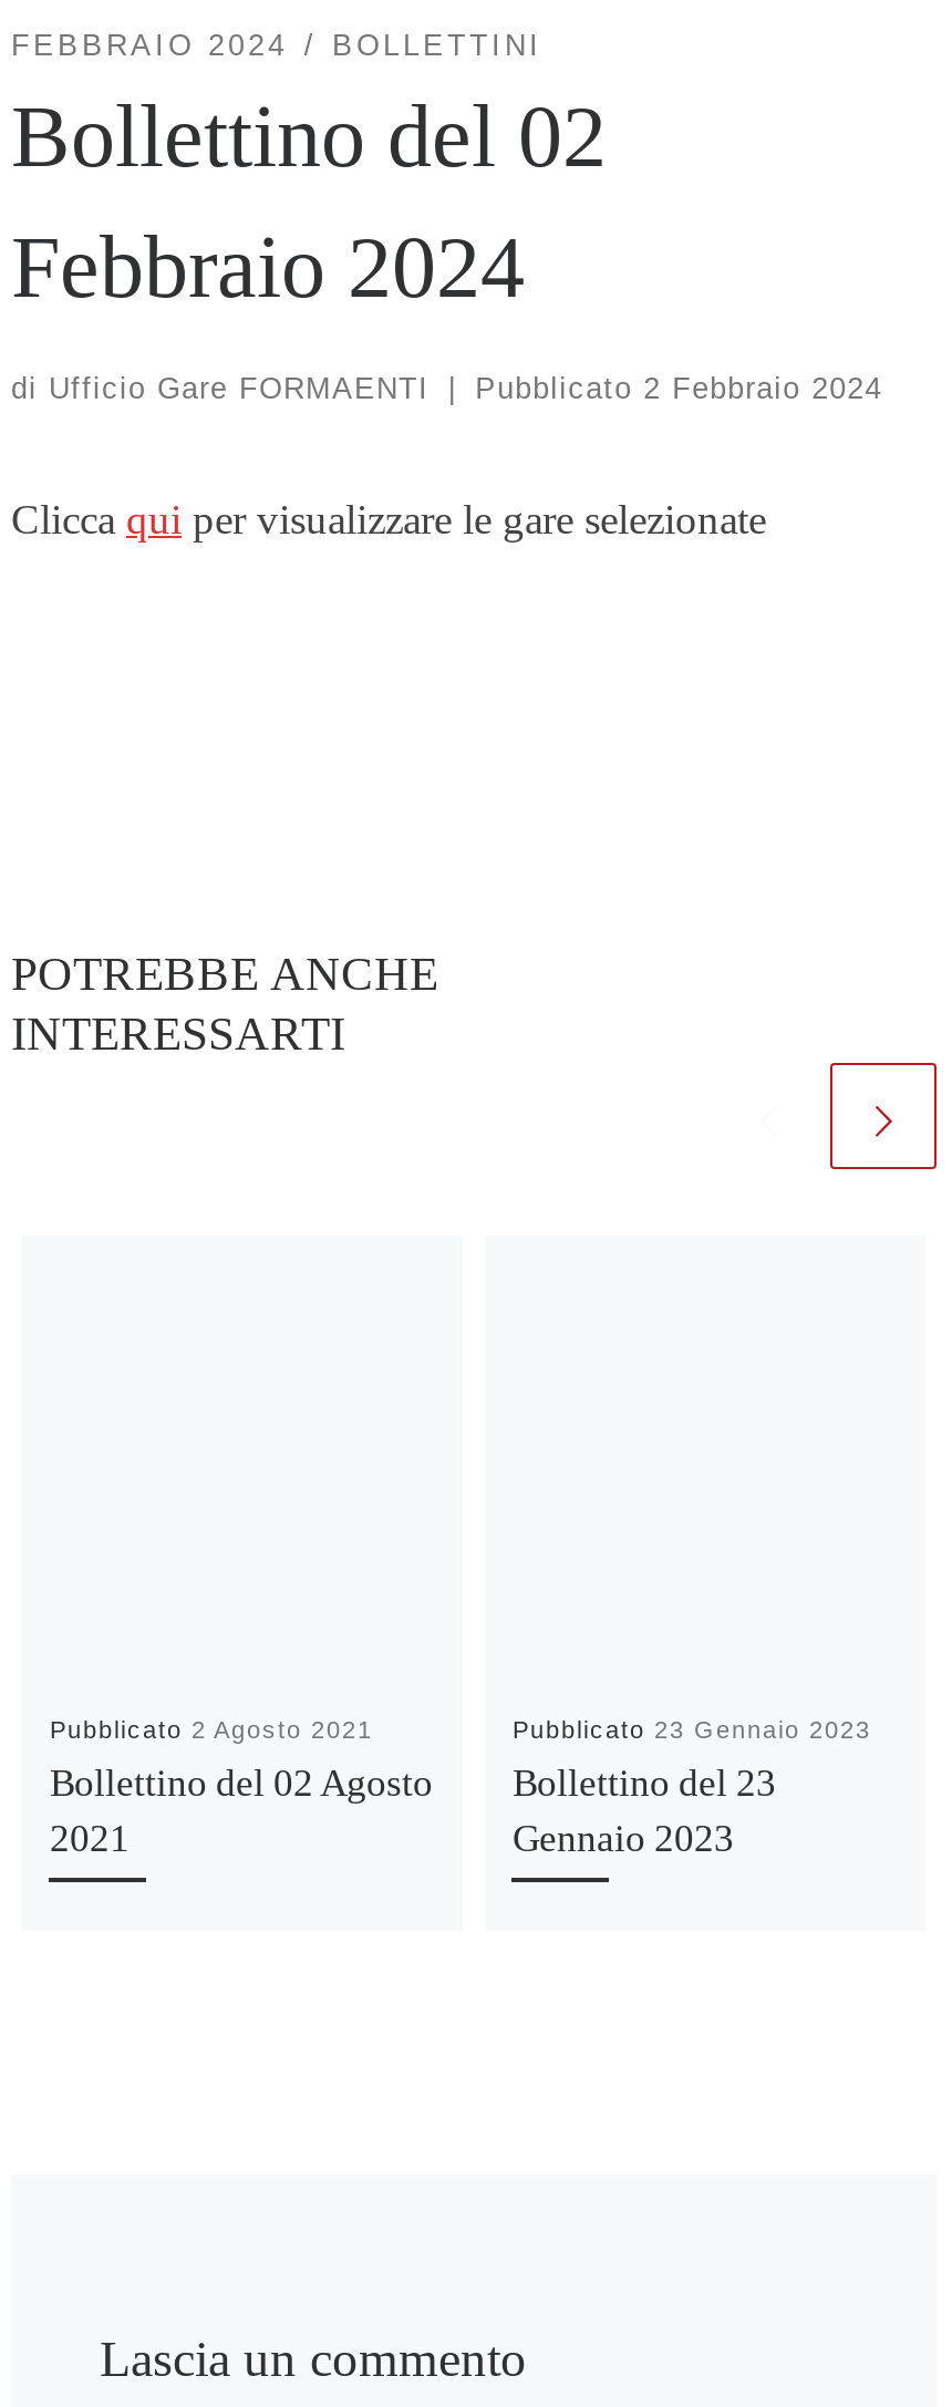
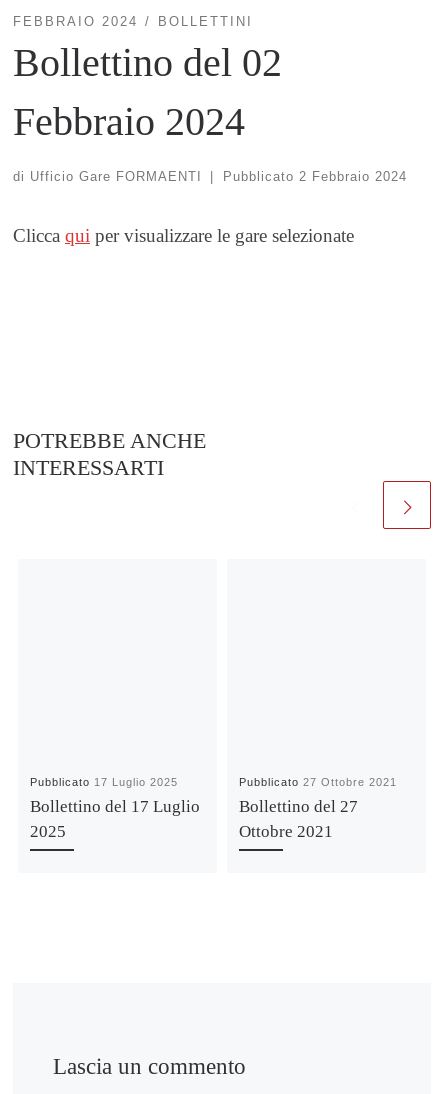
[50,1717,373,1743] Pubblicato 2 Agosto 2021 -> [30,776,178,788] Pubblicato 17 Luglio 2025
[513,1717,871,1743] Pubblicato 23 Gennaio 2023 -> [239,776,397,788] Pubblicato 27 Ottobre 2021
[50,1763,433,1861] Bollettino del 02 Agosto | 2021 -> [30,797,200,841] Bollettino del 17 Luglio | 2025
[513,1763,776,1861] Bollettino del 23 | Gennaio 2023 -> [239,797,358,841] Bollettino del 27 | Ottobre 2021

